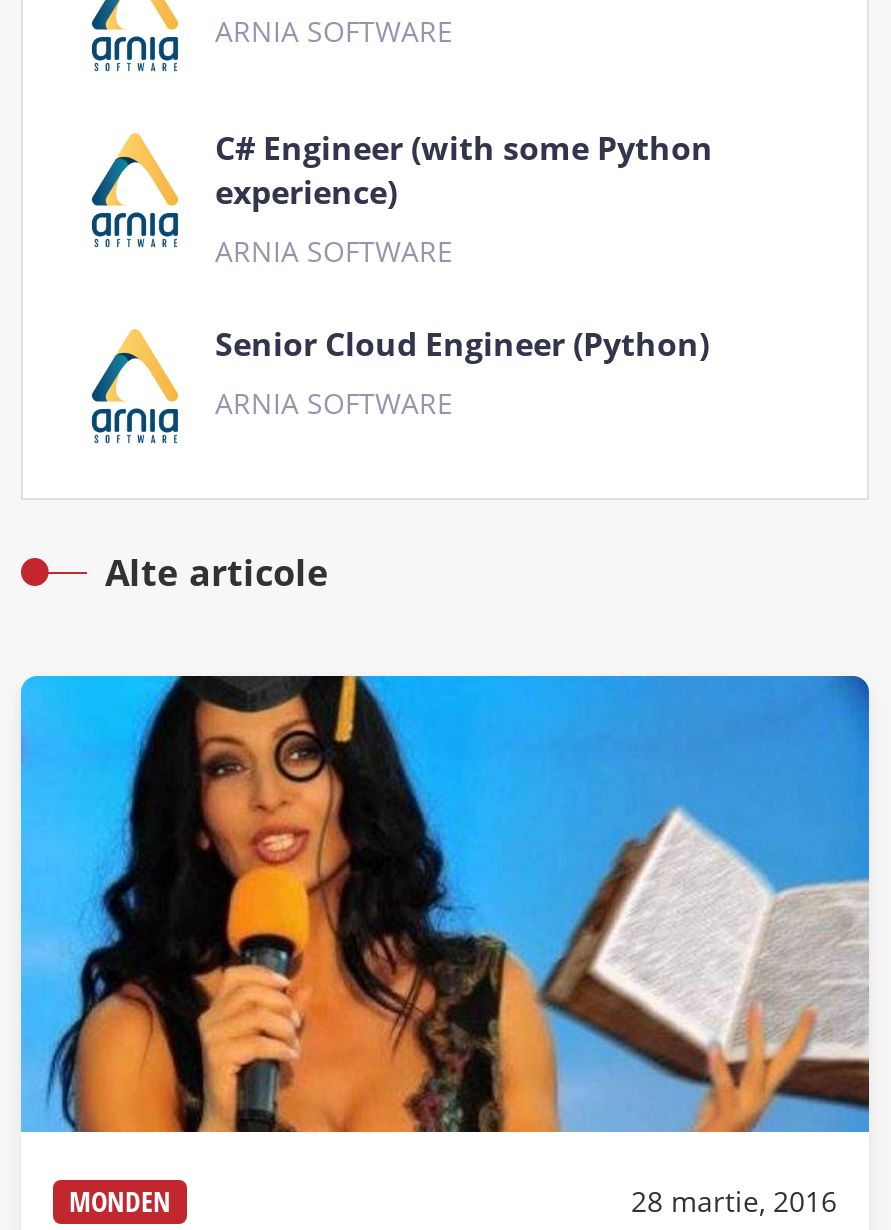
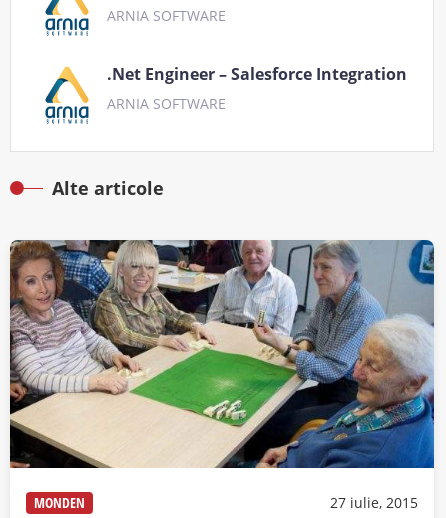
[215,126,713,366] C# Engineer (with some Python | experience) | ARNIA SOFTWARE | Senior Cloud Engineer (Python) -> [107,63,407,85] .Net Engineer – Salesforce Integration
[19,674,871,1220] [image] | 28 martie, 2016 -> [9,239,435,512] [image] | 27 iulie, 2015

